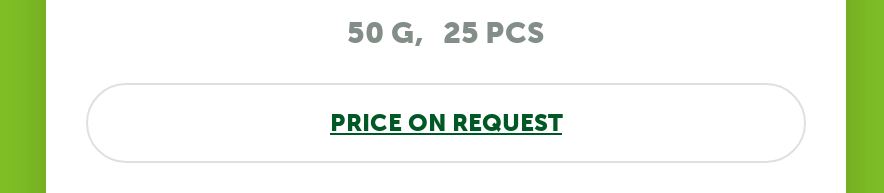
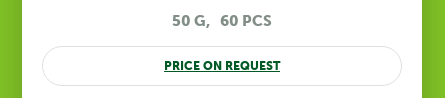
[347,15,545,51] 50 G 25 PCS -> [172,12,272,30] 50 G 60 PCS

